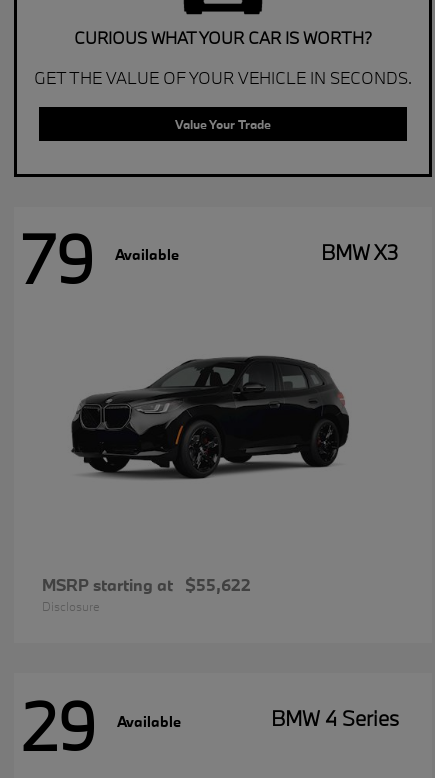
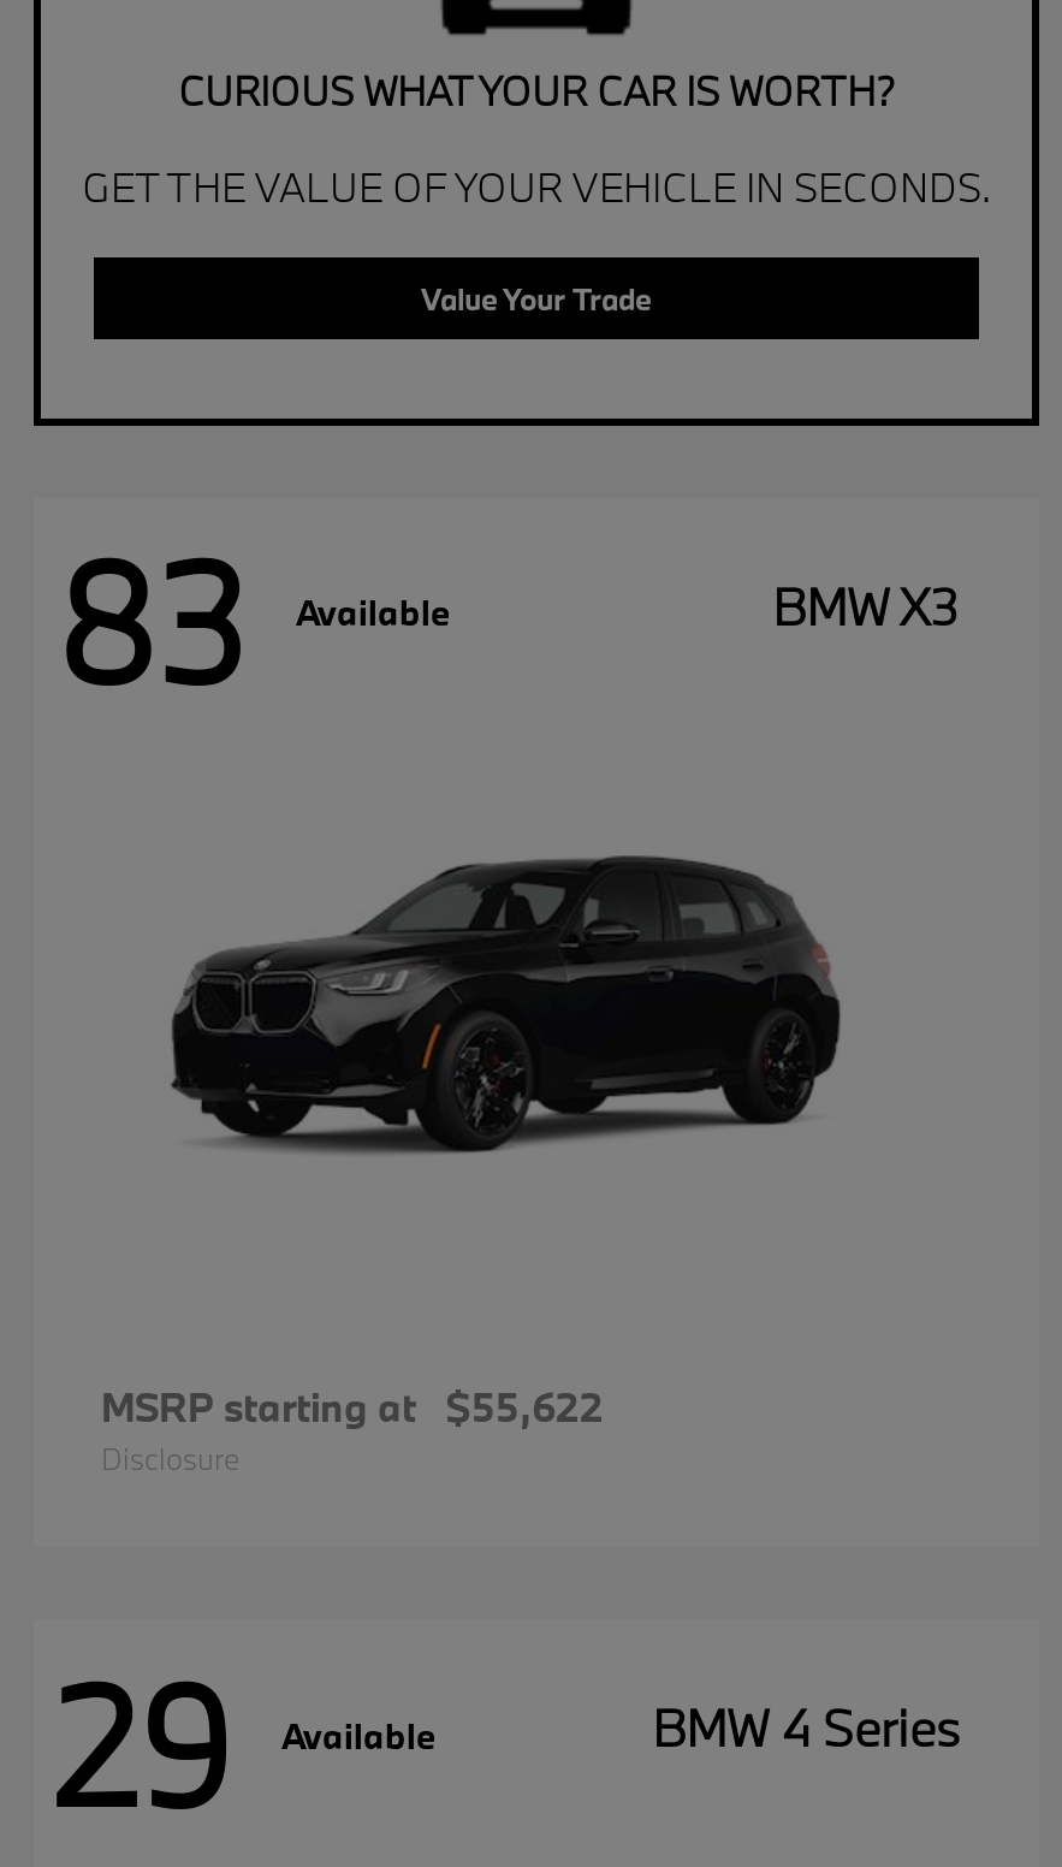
[22,215,179,302] 79 Available -> [53,518,450,728] 83 Available

